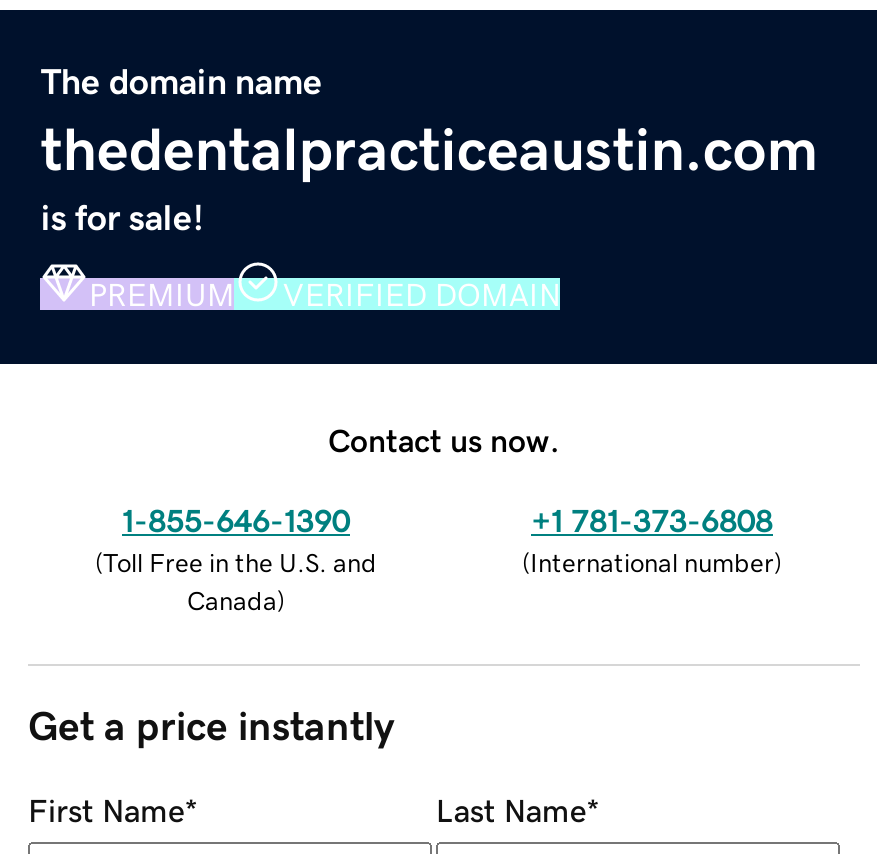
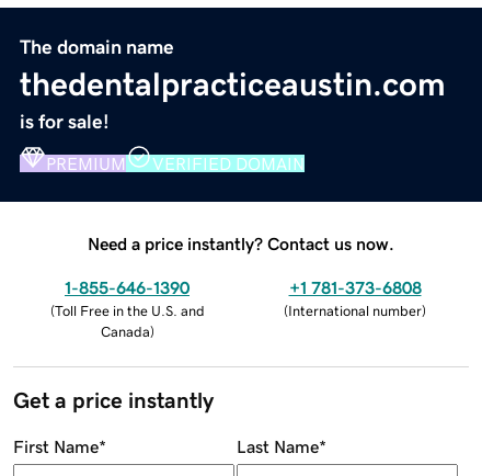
[328,423,560,455] Contact us now. -> [88,234,394,252] Need a price instantly? Contact us now.

